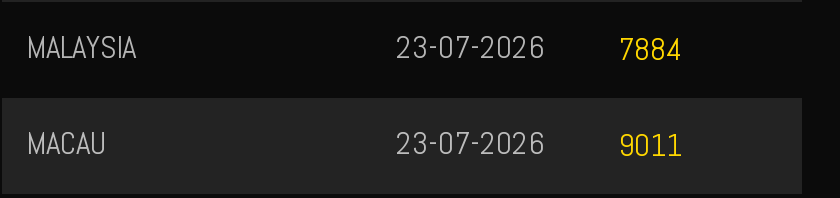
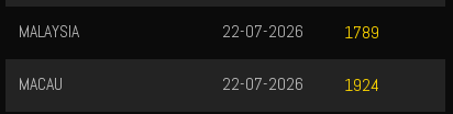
[396,29,544,69] 23-07-2026 -> [222,21,303,43] 22-07-2026
[618,30,682,70] 7884 -> [344,22,379,44] 1789
[396,125,544,165] 23-07-2026 -> [222,74,303,96] 22-07-2026
[618,126,682,166] 9011 -> [344,74,379,96] 1924

